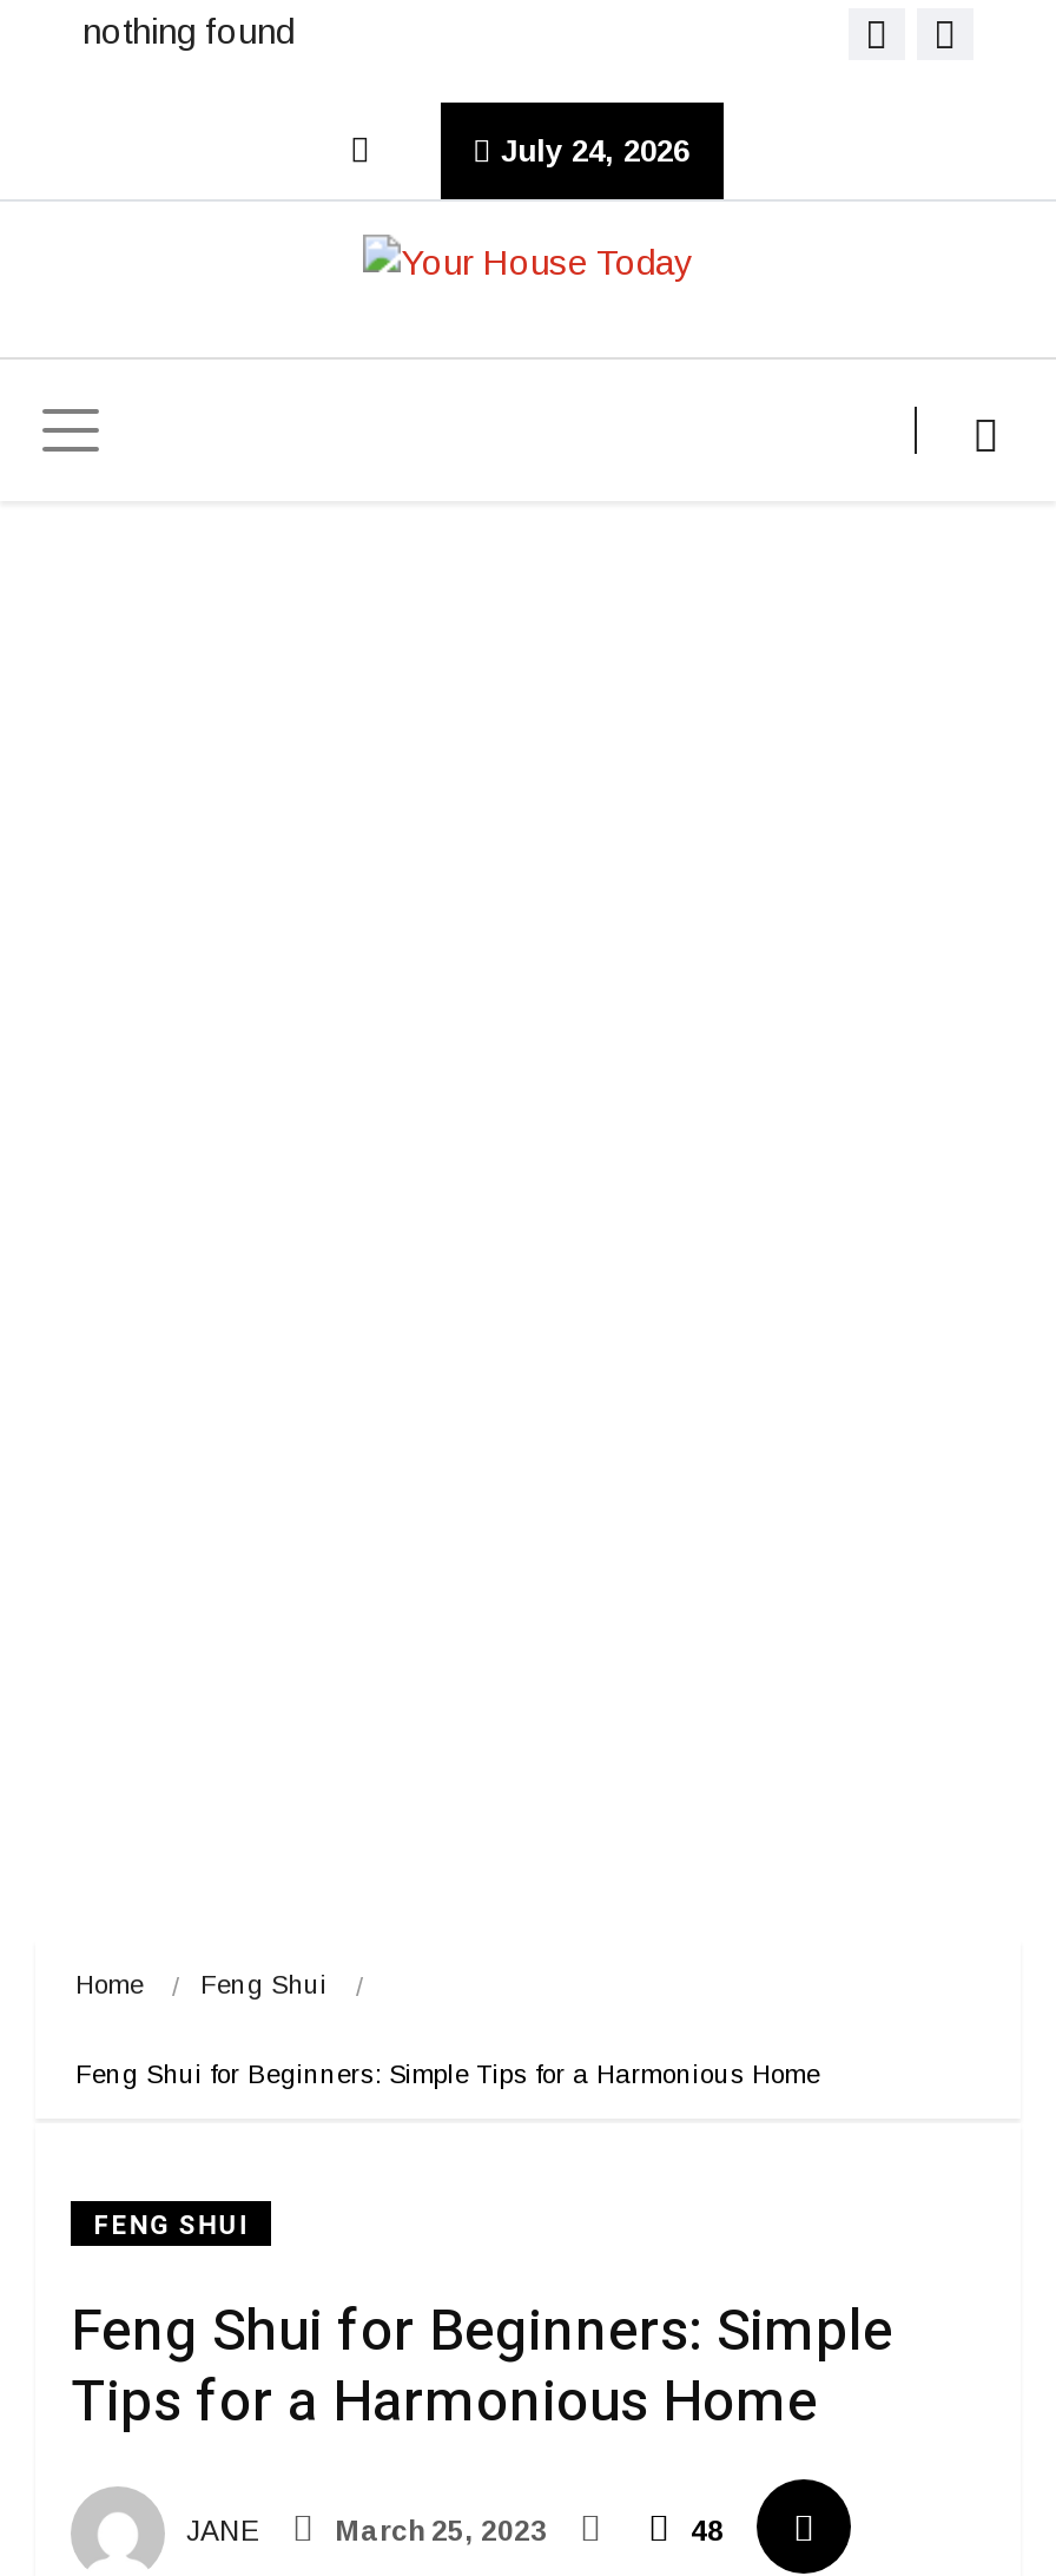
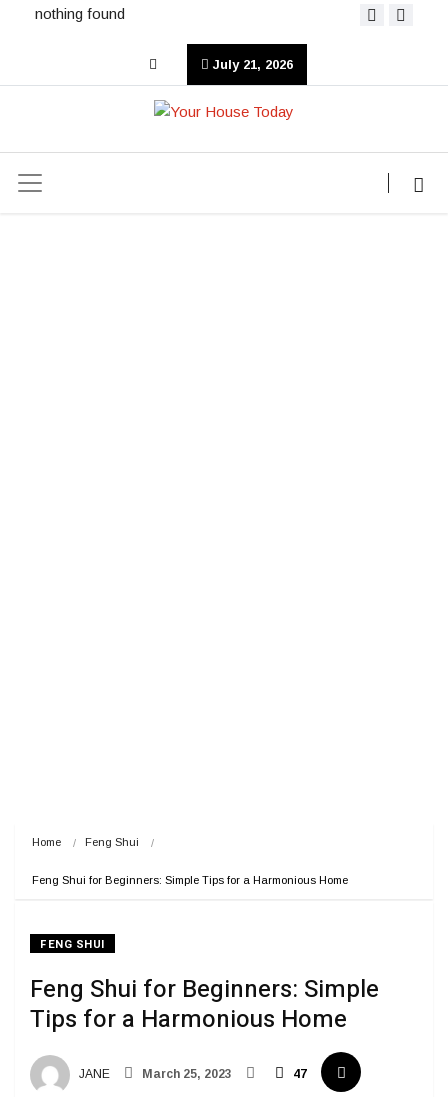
[491,133,689,169] July 24, 2026 -> [208,57,292,72] July 21, 2026
[684,2515,724,2548] 48 -> [290,1067,307,1081] 47

